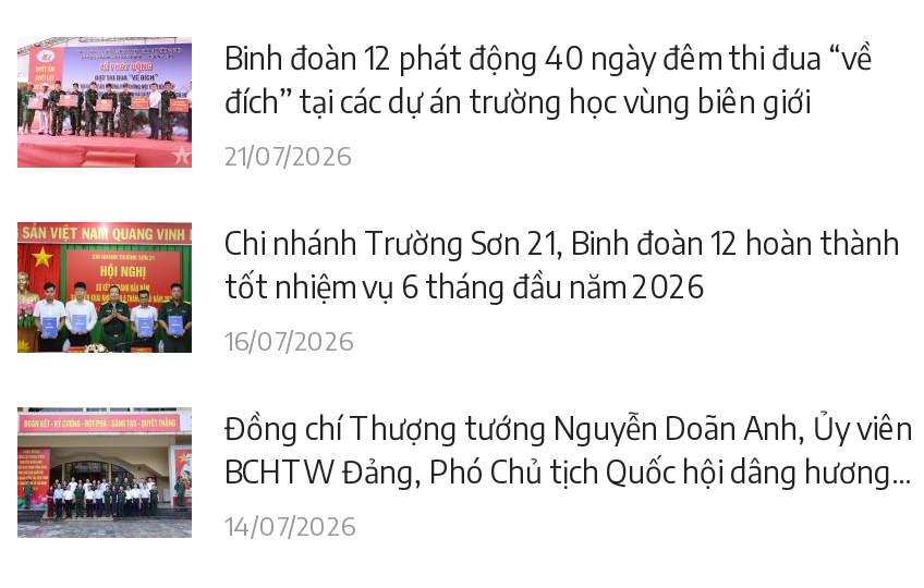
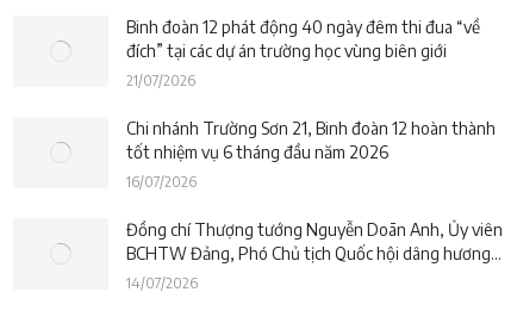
[15,37,194,170] [image] -> none
[15,220,194,355] [image] -> none
[15,405,194,540] [image] -> none

